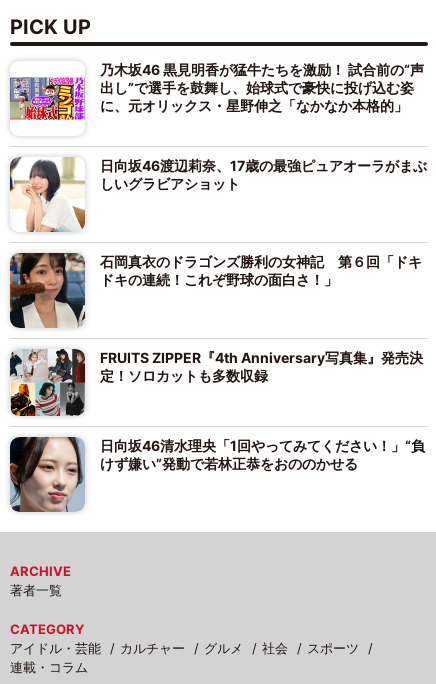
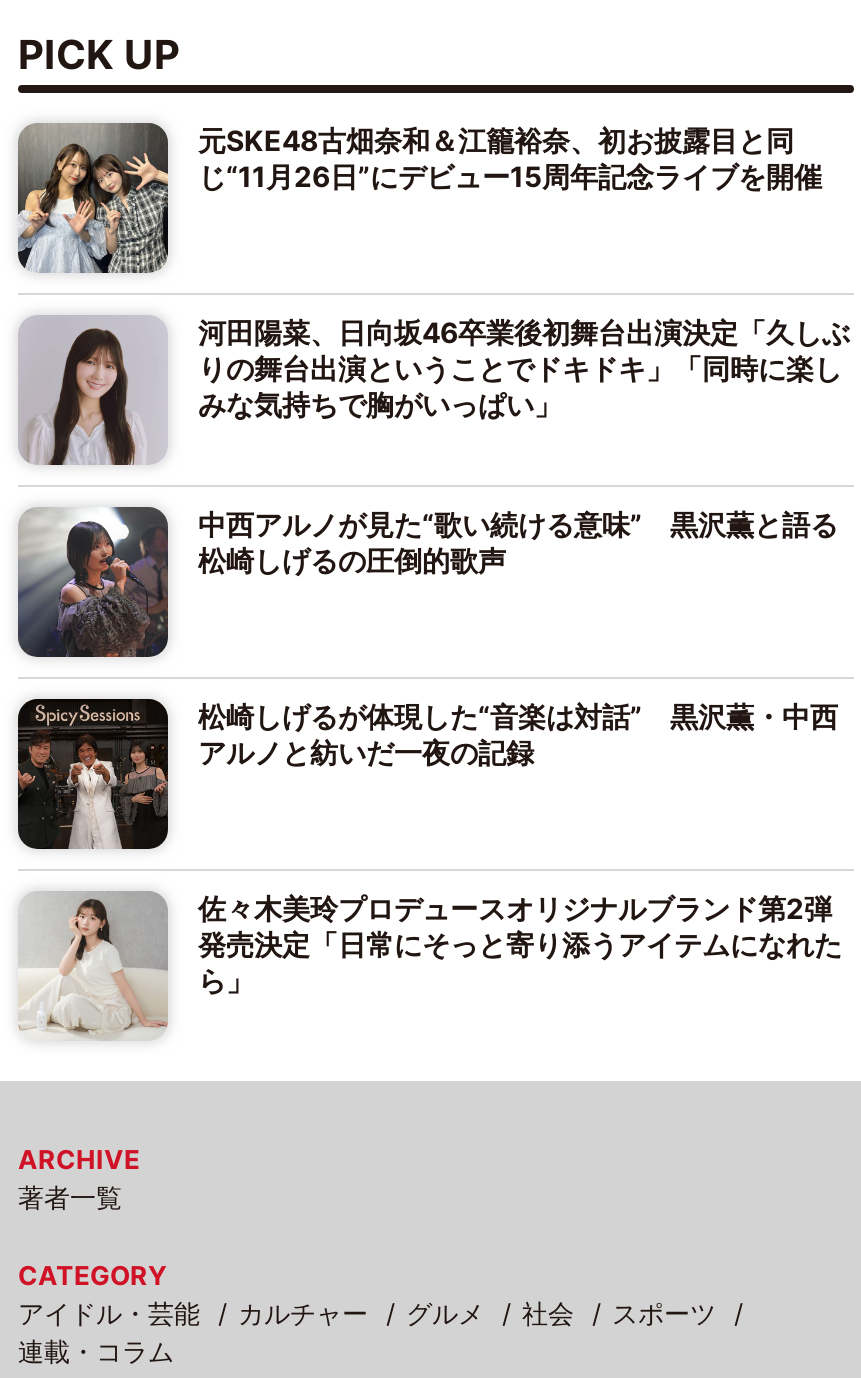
[10,61,424,129] [image] | 乃木坂46 黒見明香が猛牛たちを激励！ 試合前の“声 | 出し”で選手を鼓舞し、始球式で豪快に投げ込む姿 | に、元オリックス・星野伸之「なかなか本格的」 -> [16,121,822,275] [image] | 元SKE48古畑奈和＆江籠裕奈、初お披露目と同 | じ“11月26日”にデビュー15周年記念ライブを開催
[9,157,427,232] [image] | 日向坂46渡辺莉奈、17歳の最強ピュアオーラがまぶ | しいグラビアショット -> [18,315,850,467] [image] | 河田陽菜、日向坂46卒業後初舞台出演決定「久しぶ | りの舞台出演ということでドキドキ」「同時に楽し | みな気持ちで胸がいっぱい」
[10,252,422,328] [image] | 石岡真衣のドラゴンズ勝利の女神記 第６回「ドキ | ドキの連続！これぞ野球の面白さ！」 -> [18,507,838,659] [image] | 中西アルノが見た“歌い続ける意味” 黒沢薫と語る | 松崎しげるの圧倒的歌声
[10,349,423,417] [image] | FRUITS ZIPPER『4th Anniversary写真集』発売決 | 定！ソロカットも多数収録 -> [16,697,838,851] [image] | 松崎しげるが体現した“音楽は対話” 黒沢薫・中西 | アルノと紡いだ一夜の記録
[9,436,425,513] [image] | 日向坂46清水理央「1回やってみてください！」“負 | けず嫌い”発動で若林正恭をおののかせる -> [18,891,842,1041] [image] | 佐々木美玲プロデュースオリジナルブランド第2弾 | 発売決定「日常にそっと寄り添うアイテムになれた | ら」

